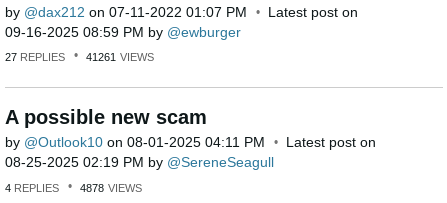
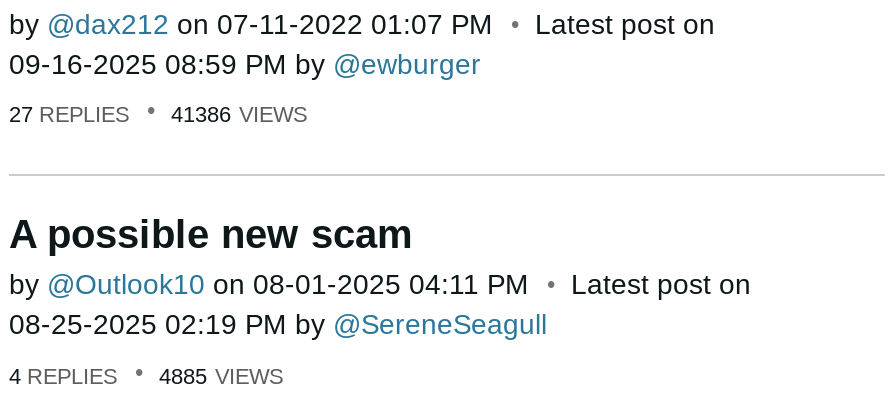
[5,51,154,63] 27 REPLIES 41261 VIEWS -> [9,102,307,126] 27 REPLIES 41386 VIEWS
[5,182,142,194] 4 REPLIES 4878 VIEWS -> [9,363,283,387] 4 REPLIES 4885 VIEWS

